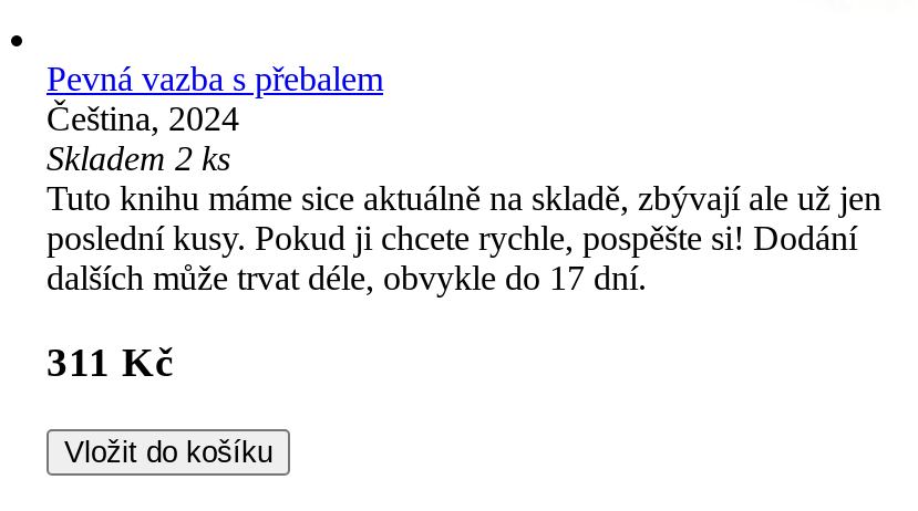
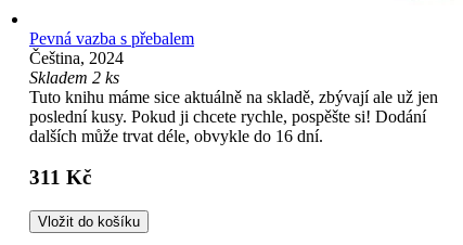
[47,258,647,296] dalších může trvat déle, obvykle do 17 dní. -> [29,127,323,145] dalších může trvat déle, obvykle do 16 dní.

